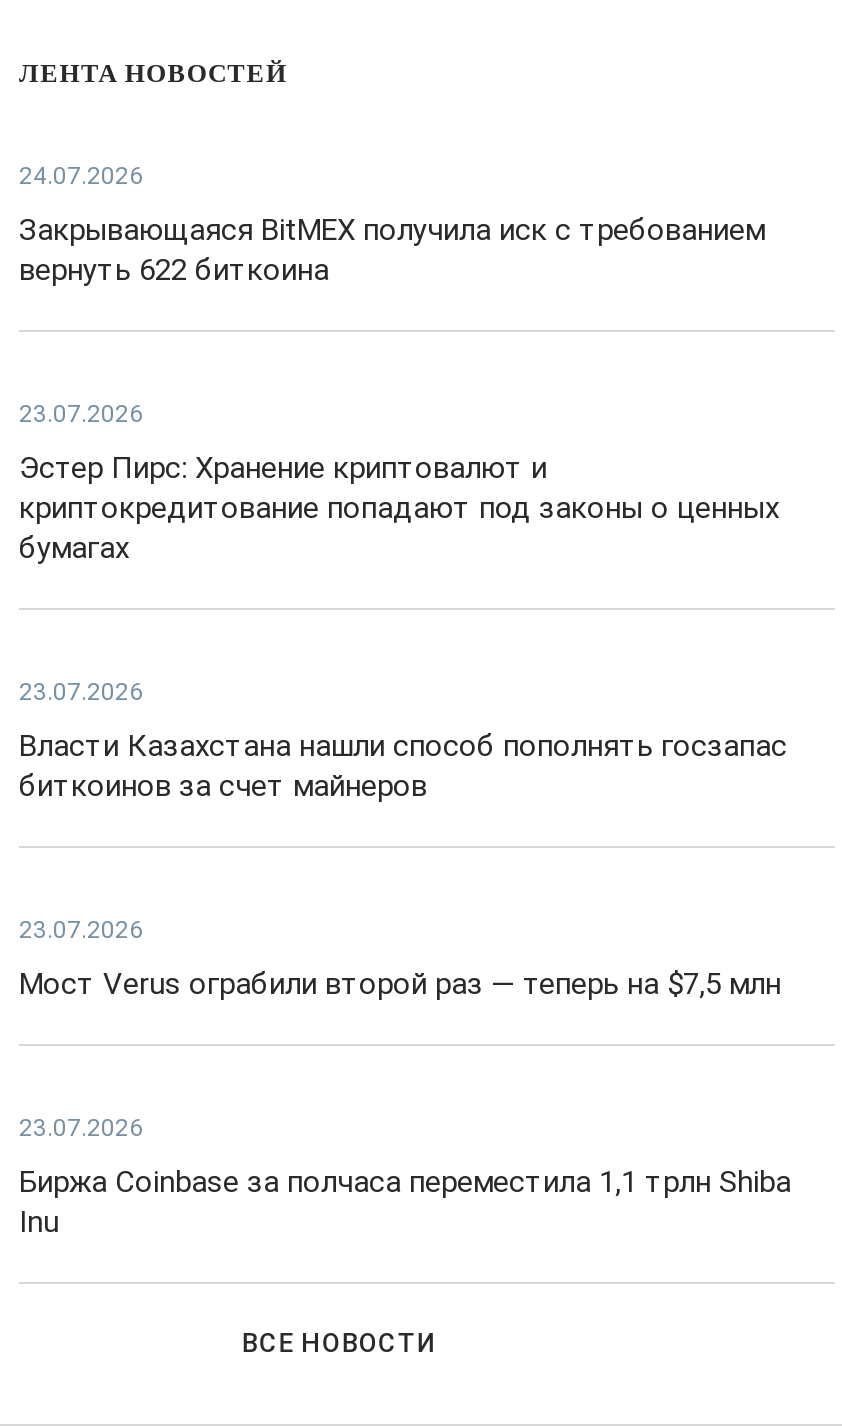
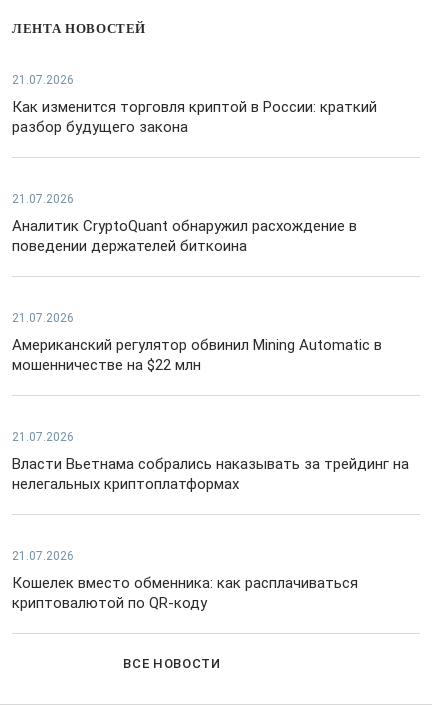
[19,162,143,190] 24.07.2026 -> [12,73,74,87] 21.07.2026
[19,212,765,288] Закрывающаяся BitMEX получила иск с требованием | вернуть 622 биткоина -> [12,98,377,136] Как изменится торговля криптой в России: краткий | разбор будущего закона
[19,400,143,428] 23.07.2026 -> [12,192,74,206] 21.07.2026
[19,450,779,566] Эстер Пирс: Хранение криптовалют и | криптокредитование попадают под законы о ценных | бумагах -> [12,217,357,255] Аналитик CryptoQuant обнаружил расхождение в | поведении держателей биткоина
[19,678,143,706] 23.07.2026 -> [12,311,74,325] 21.07.2026
[19,728,787,804] Власти Казахстана нашли способ пополнять госзапас | биткоинов за счет майнеров -> [12,336,382,374] Американский регулятор обвинил Mining Automatic в | мошенничестве на $22 млн
[19,916,143,944] 23.07.2026 -> [12,430,74,444] 21.07.2026
[19,966,781,1002] Мост Verus ограбили второй раз — теперь на $7,5 млн -> [12,455,409,493] Власти Вьетнама собрались наказывать за трейдинг на | нелегальных криптоплатформах
[19,1114,143,1142] 23.07.2026 -> [12,549,74,563] 21.07.2026
[19,1164,791,1240] Биржа Coinbase за полчаса переместила 1,1 трлн Shiba | Inu -> [12,574,358,612] Кошелек вместо обменника: как расплачиваться | криптовалютой по QR-коду

